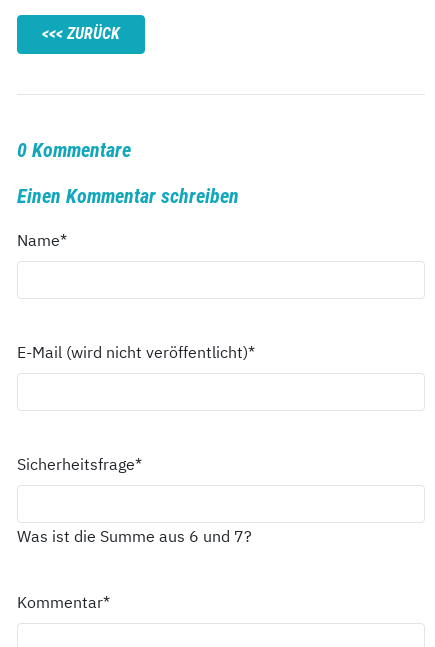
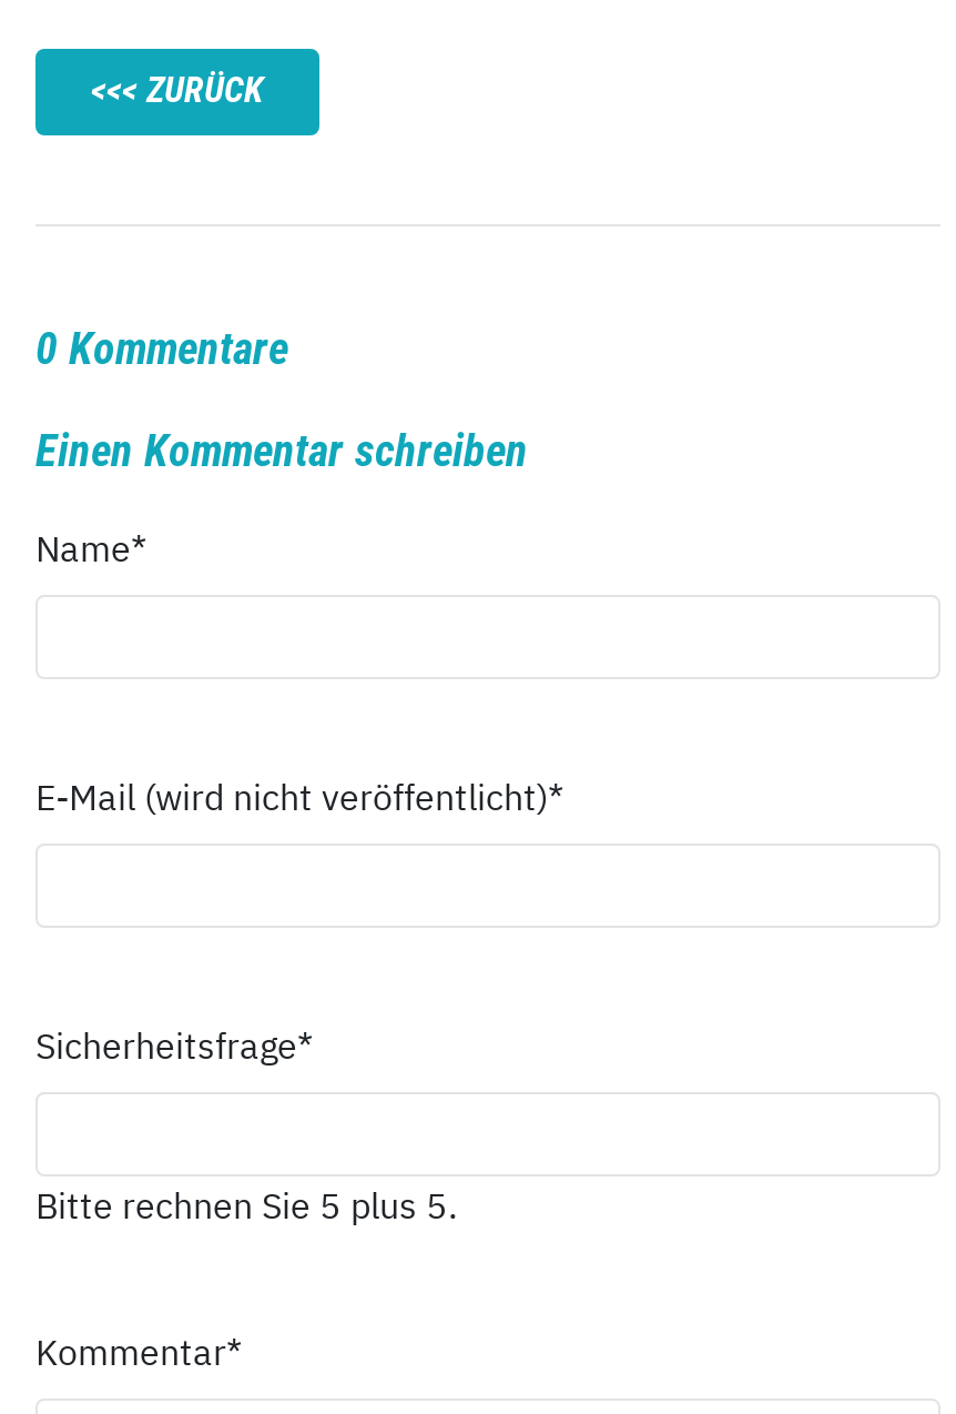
[17,526,252,546] Was ist die Summe aus 6 und 7? -> [35,1183,457,1228] Bitte rechnen Sie 5 plus 5.

